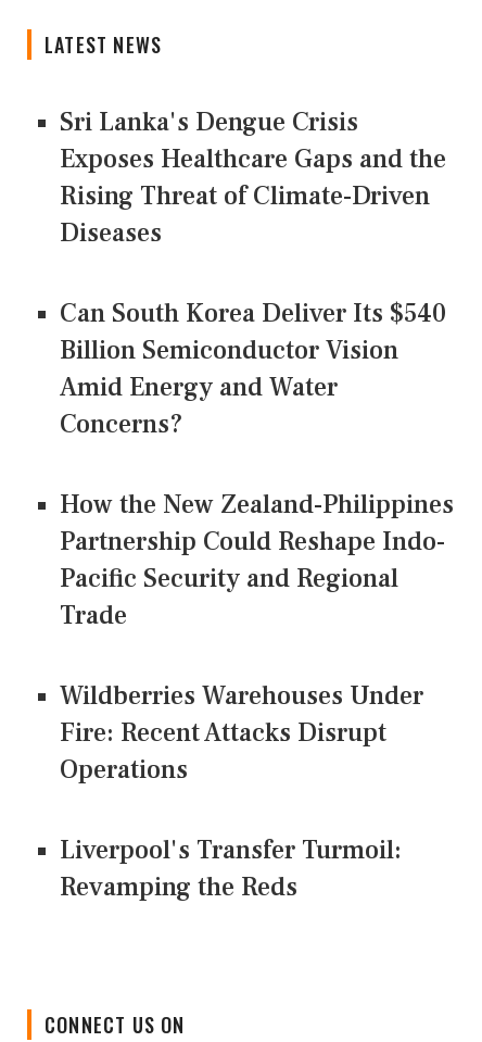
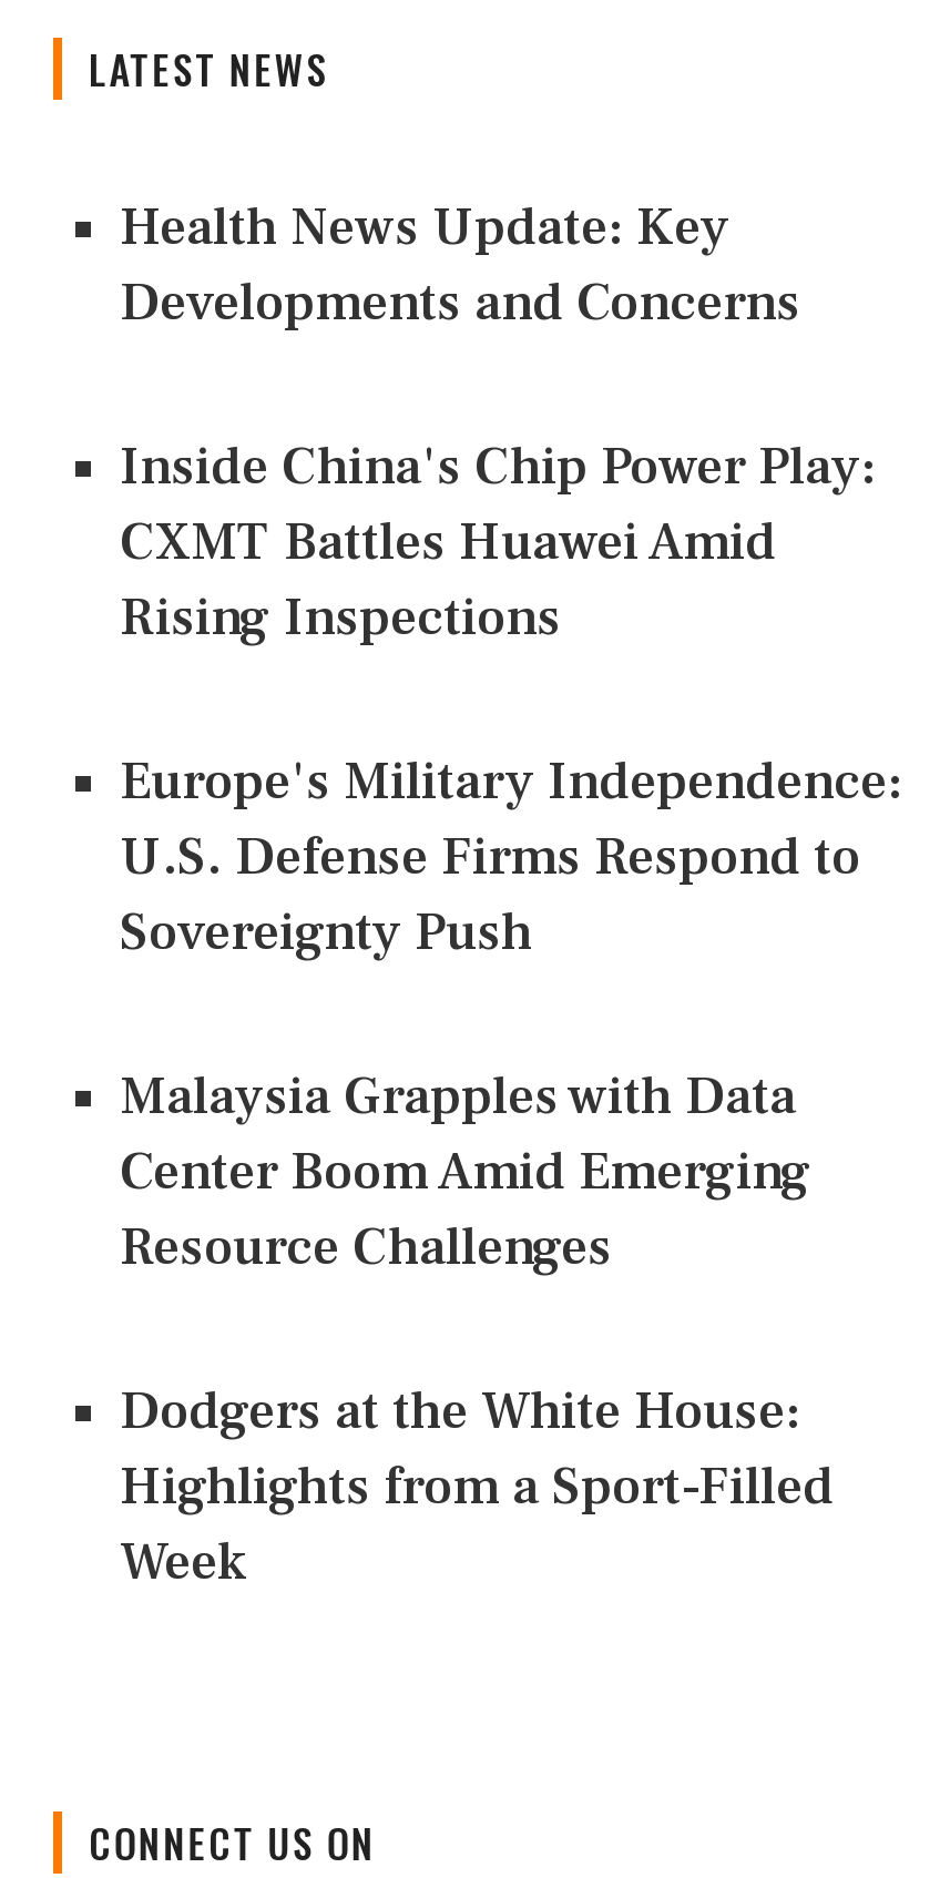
[60,105,446,250] Sri Lanka's Dengue Crisis | Exposes Healthcare Gaps and the | Rising Threat of Climate-Driven | Diseases -> [120,193,800,337] Health News Update: Key | Developments and Concerns
[60,297,446,441] Can South Korea Deliver Its $540 | Billion Semiconductor Vision | Amid Energy and Water | Concerns? -> [120,432,876,652] Inside China's Chip Power Play: | CXMT Battles Huawei Amid | Rising Inspections
[60,488,454,632] How the New Zealand-Philippines | Partnership Could Reshape Indo- | Pacific Security and Regional | Trade -> [120,747,902,967] Europe's Military Independence: | U.S. Defense Firms Respond to | Sovereignty Push
[60,679,423,787] Wildberries Warehouses Under | Fire: Recent Attacks Disrupt | Operations -> [120,1062,811,1282] Malaysia Grapples with Data | Center Boom Amid Emerging | Resource Challenges
[60,833,402,904] Liverpool's Transfer Turmoil: | Revamping the Reds -> [120,1377,834,1596] Dodgers at the White House: | Highlights from a Sport-Filled | Week

